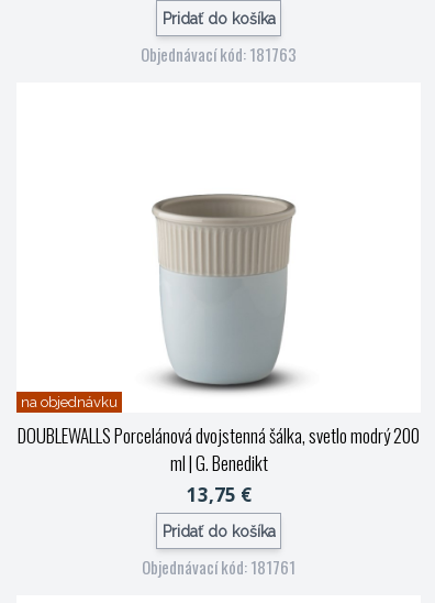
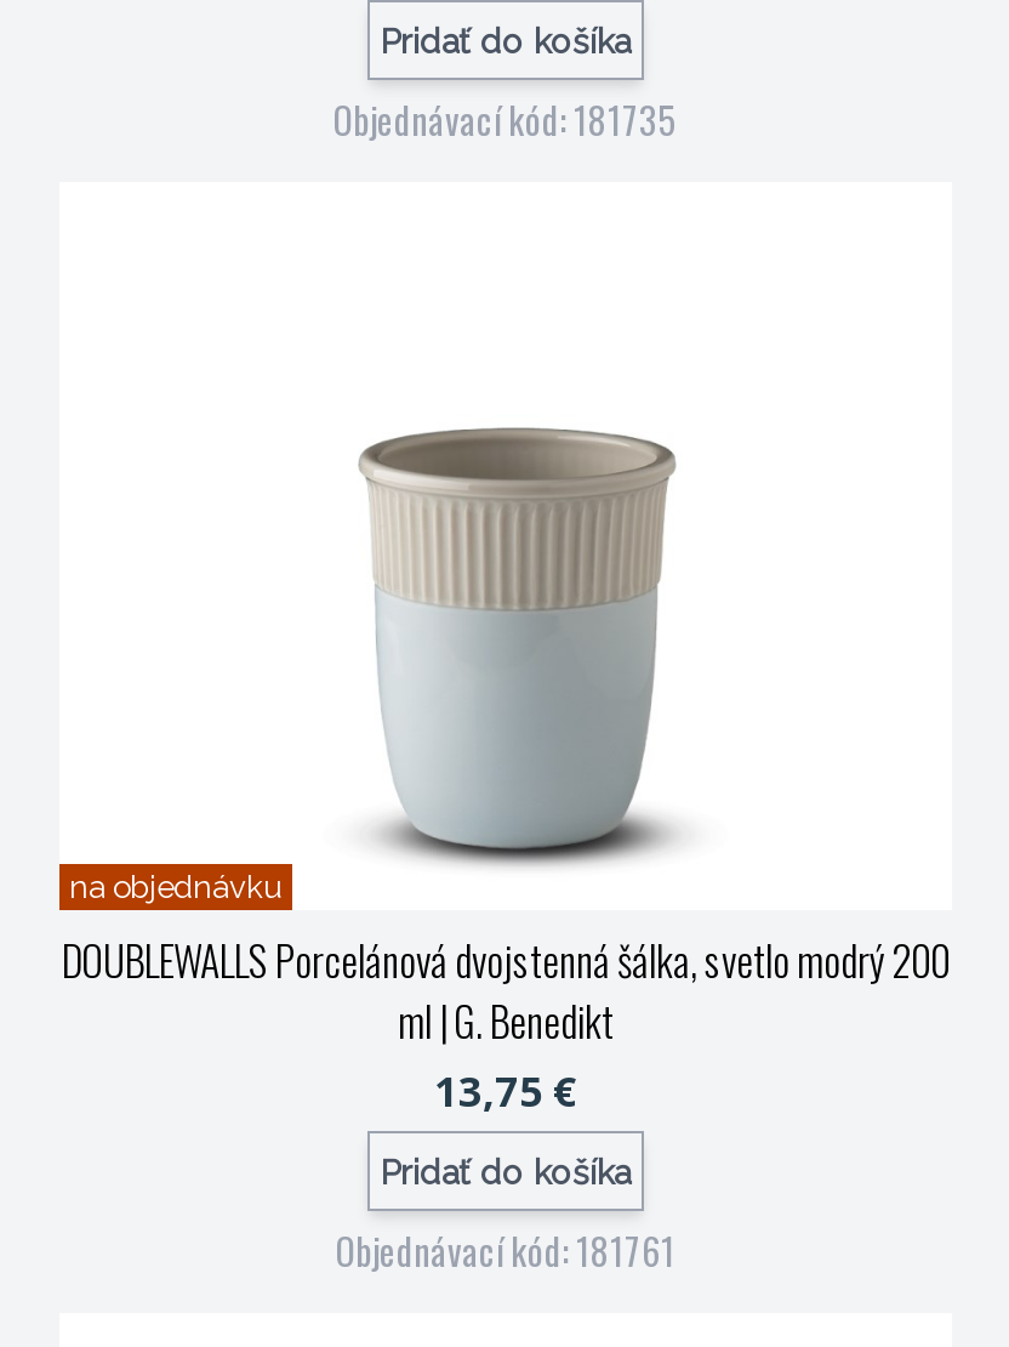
[141,42,297,66] Objednávací kód: 181763 -> [334,92,678,146] Objednávací kód: 181735

